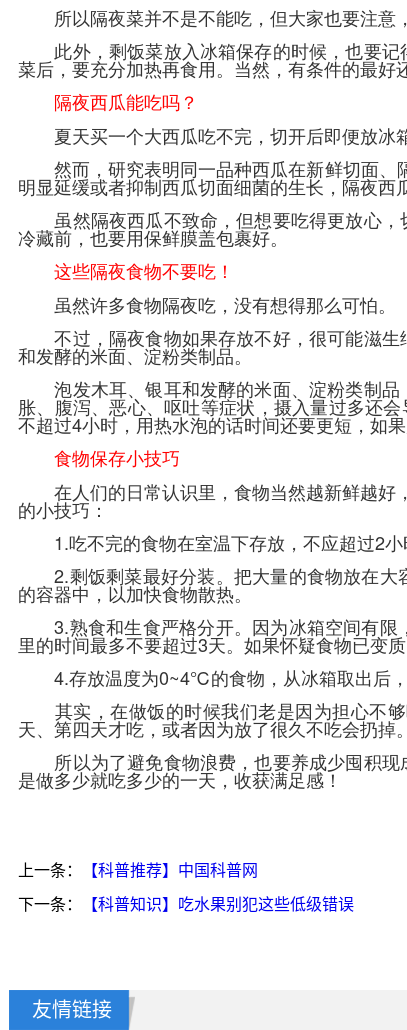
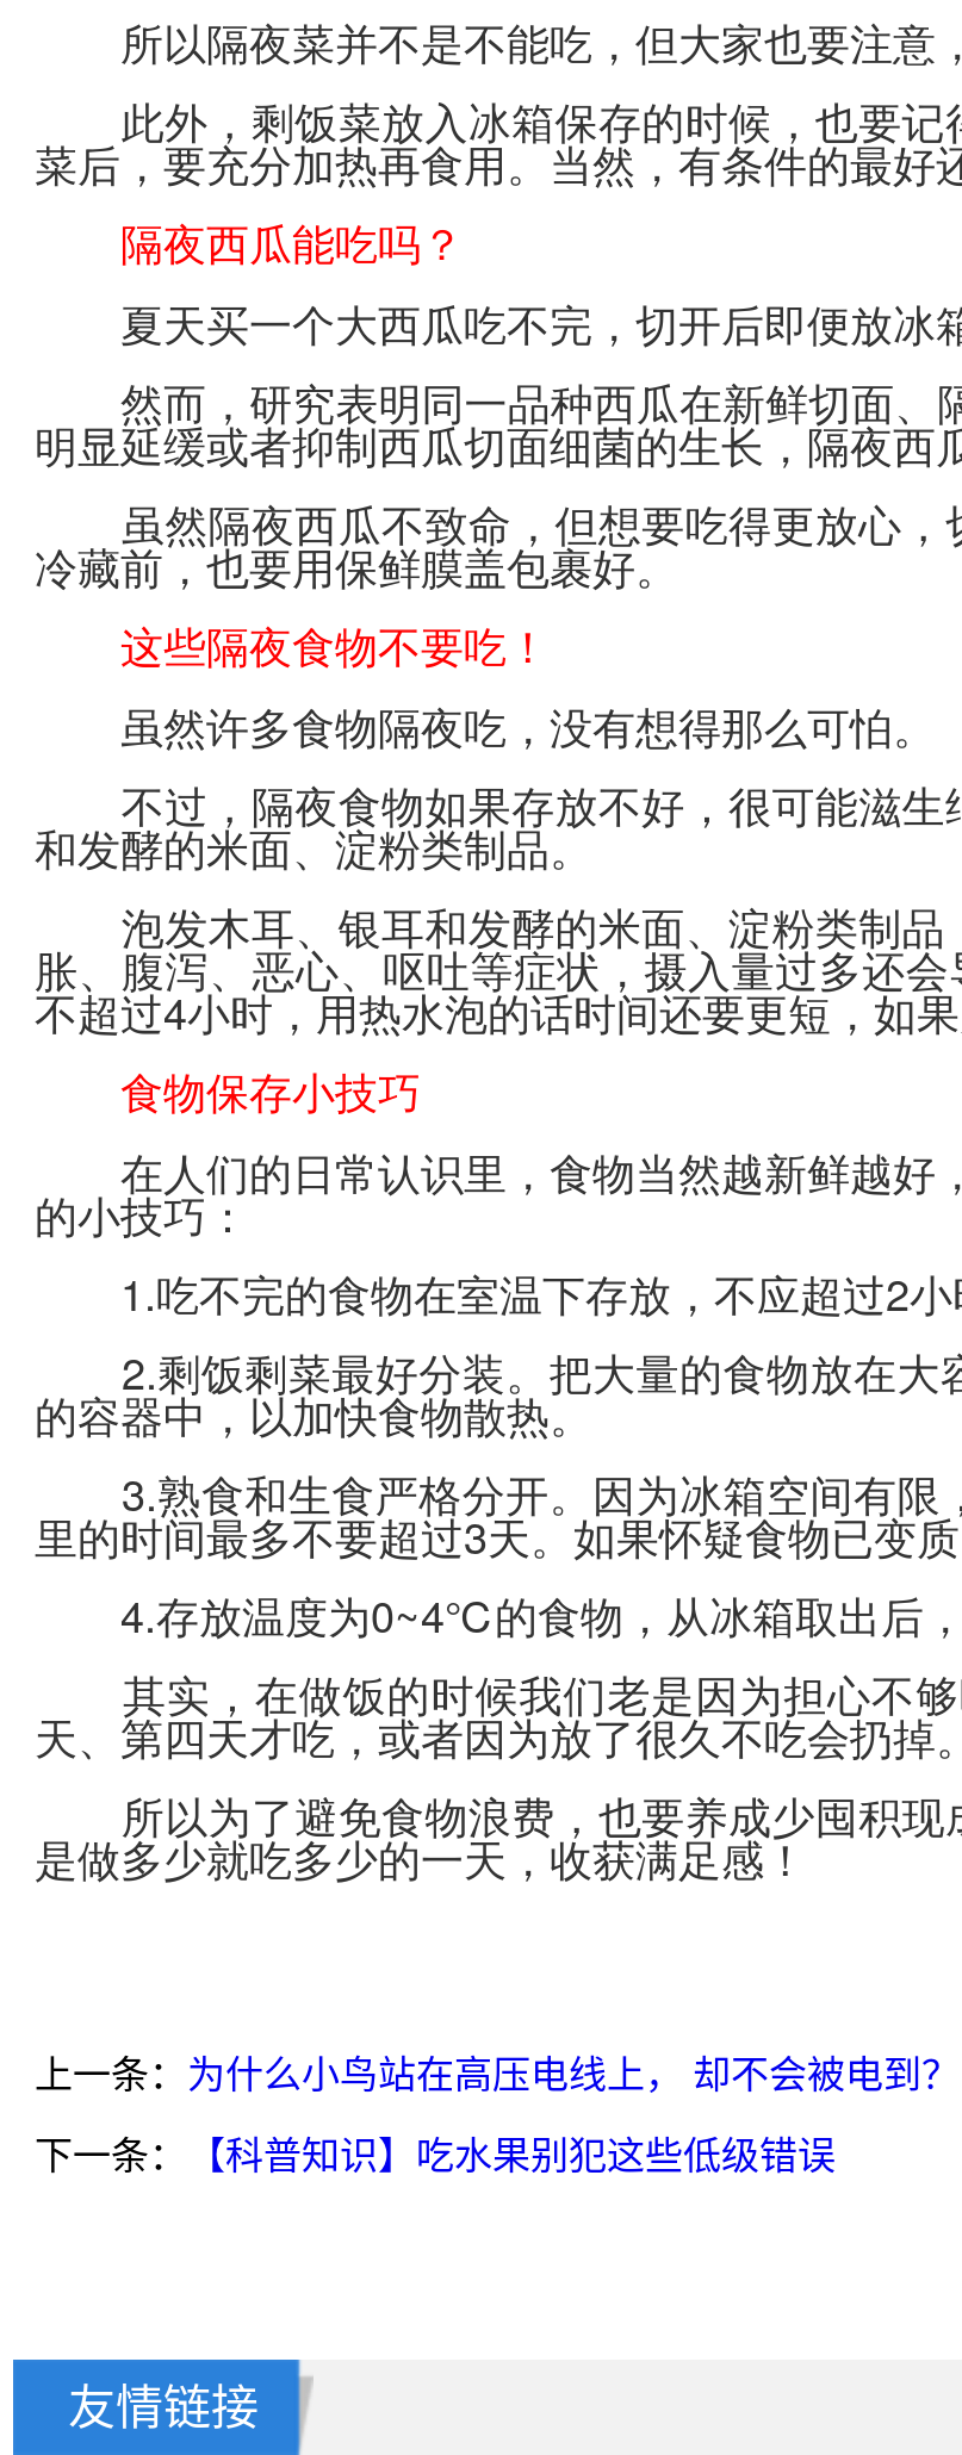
[18,862,258,879] 上一条：【科普推荐】中国科普网 -> [35,2055,960,2095] 上一条：为什么小鸟站在高压电线上， 却不会被电到？

